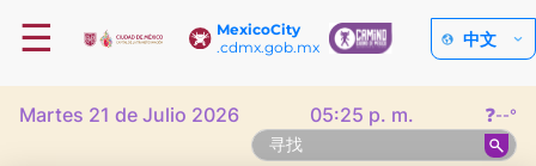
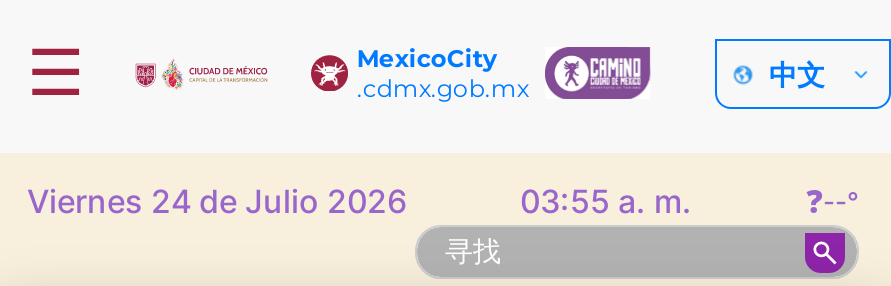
[19,103,239,127] Martes 21 de Julio 2026 -> [27,181,407,221] Viernes 24 de Julio 2026
[310,103,414,127] 05:25 p. m. -> [520,181,692,221] 03:55 a. m.

